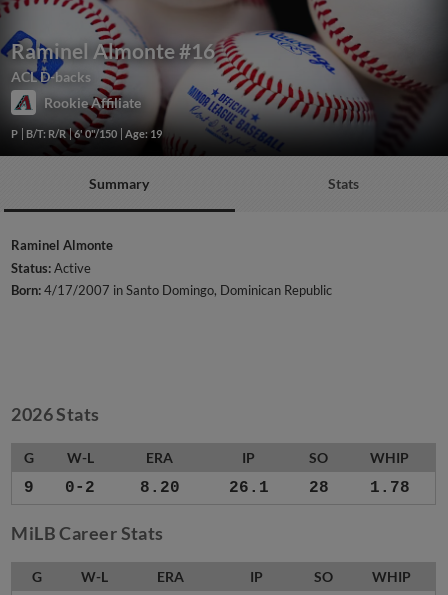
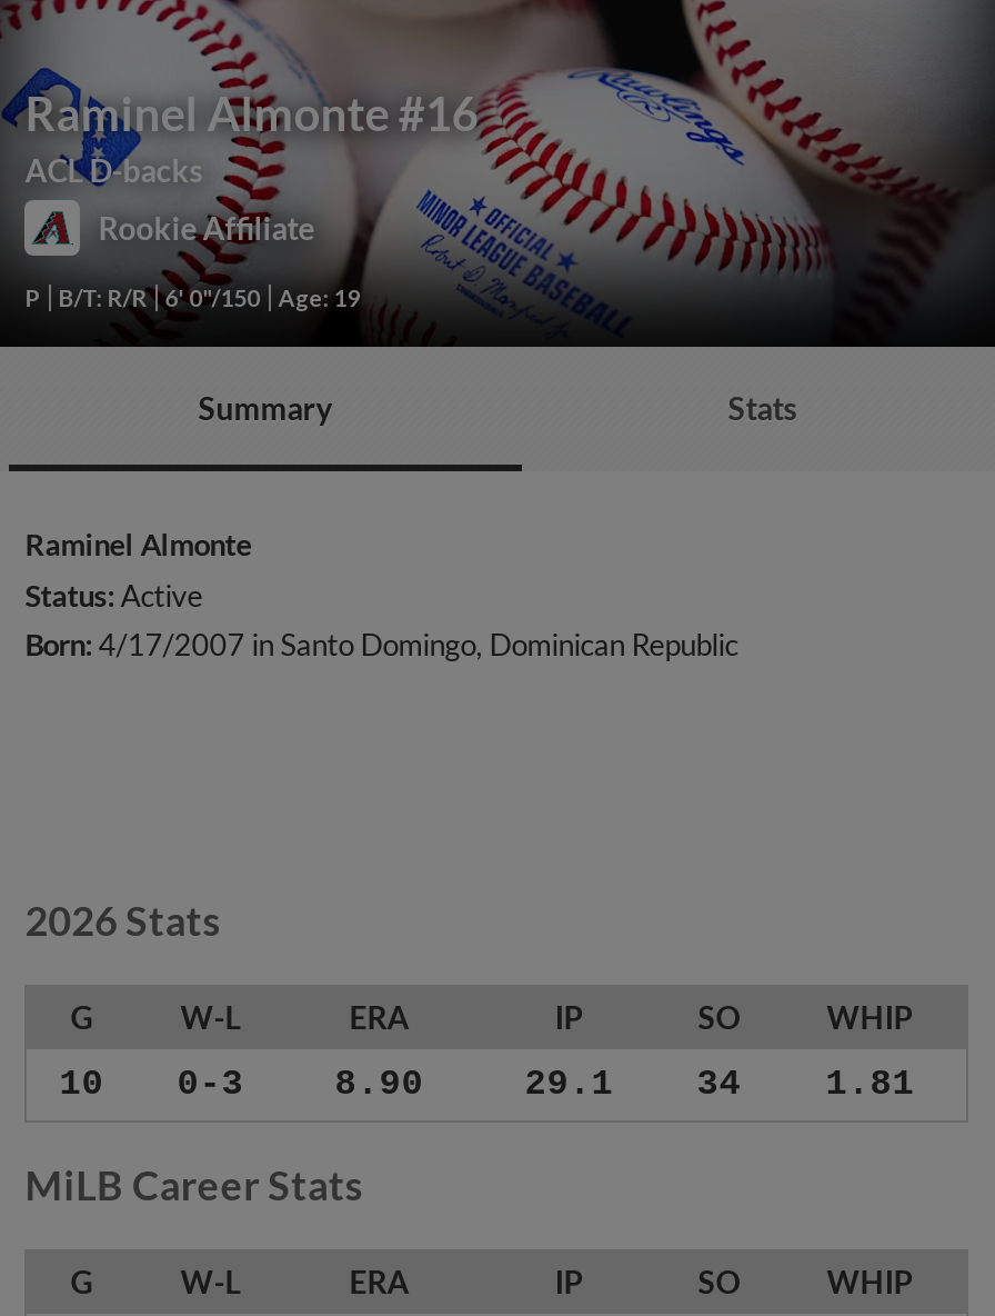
[24,479,34,497] 9 -> [59,1066,104,1106] 10
[65,479,95,497] 0-2 -> [177,1066,244,1106] 0-3
[140,479,180,497] 8.20 -> [335,1066,424,1106] 8.90
[229,479,269,497] 26.1 -> [525,1066,613,1106] 29.1
[309,479,329,497] 28 -> [697,1066,741,1106] 34
[370,479,410,497] 1.78 -> [826,1066,914,1106] 1.81

